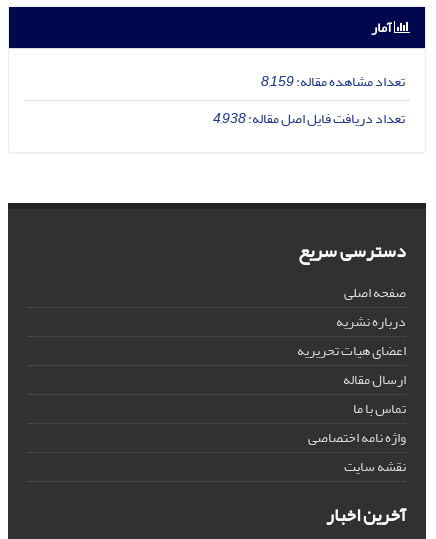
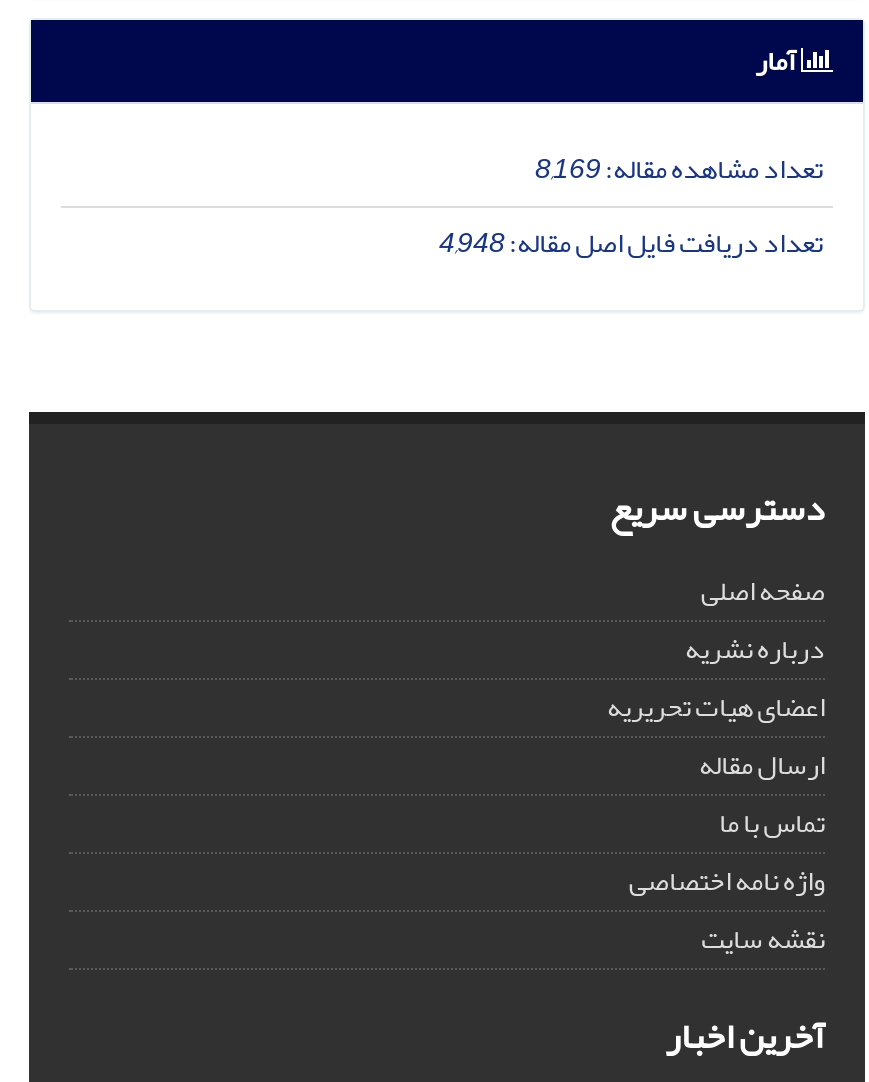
[261,68,405,95] تعداد مشاهده مقاله:8,159 -> [535,141,823,195] تعداد مشاهده مقاله:8,169
[213,105,405,132] تعداد دریافت فایل اصل مقاله:4,938 -> [439,215,823,269] تعداد دریافت فایل اصل مقاله:4,948

